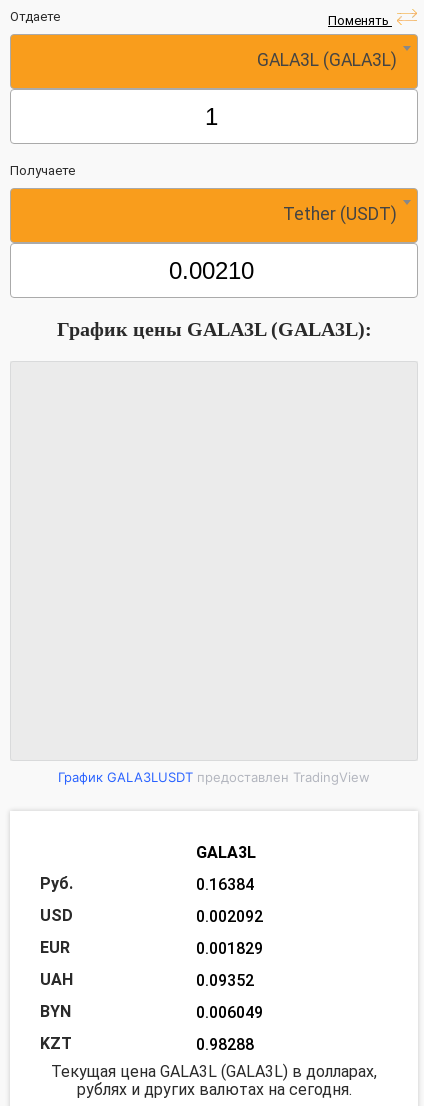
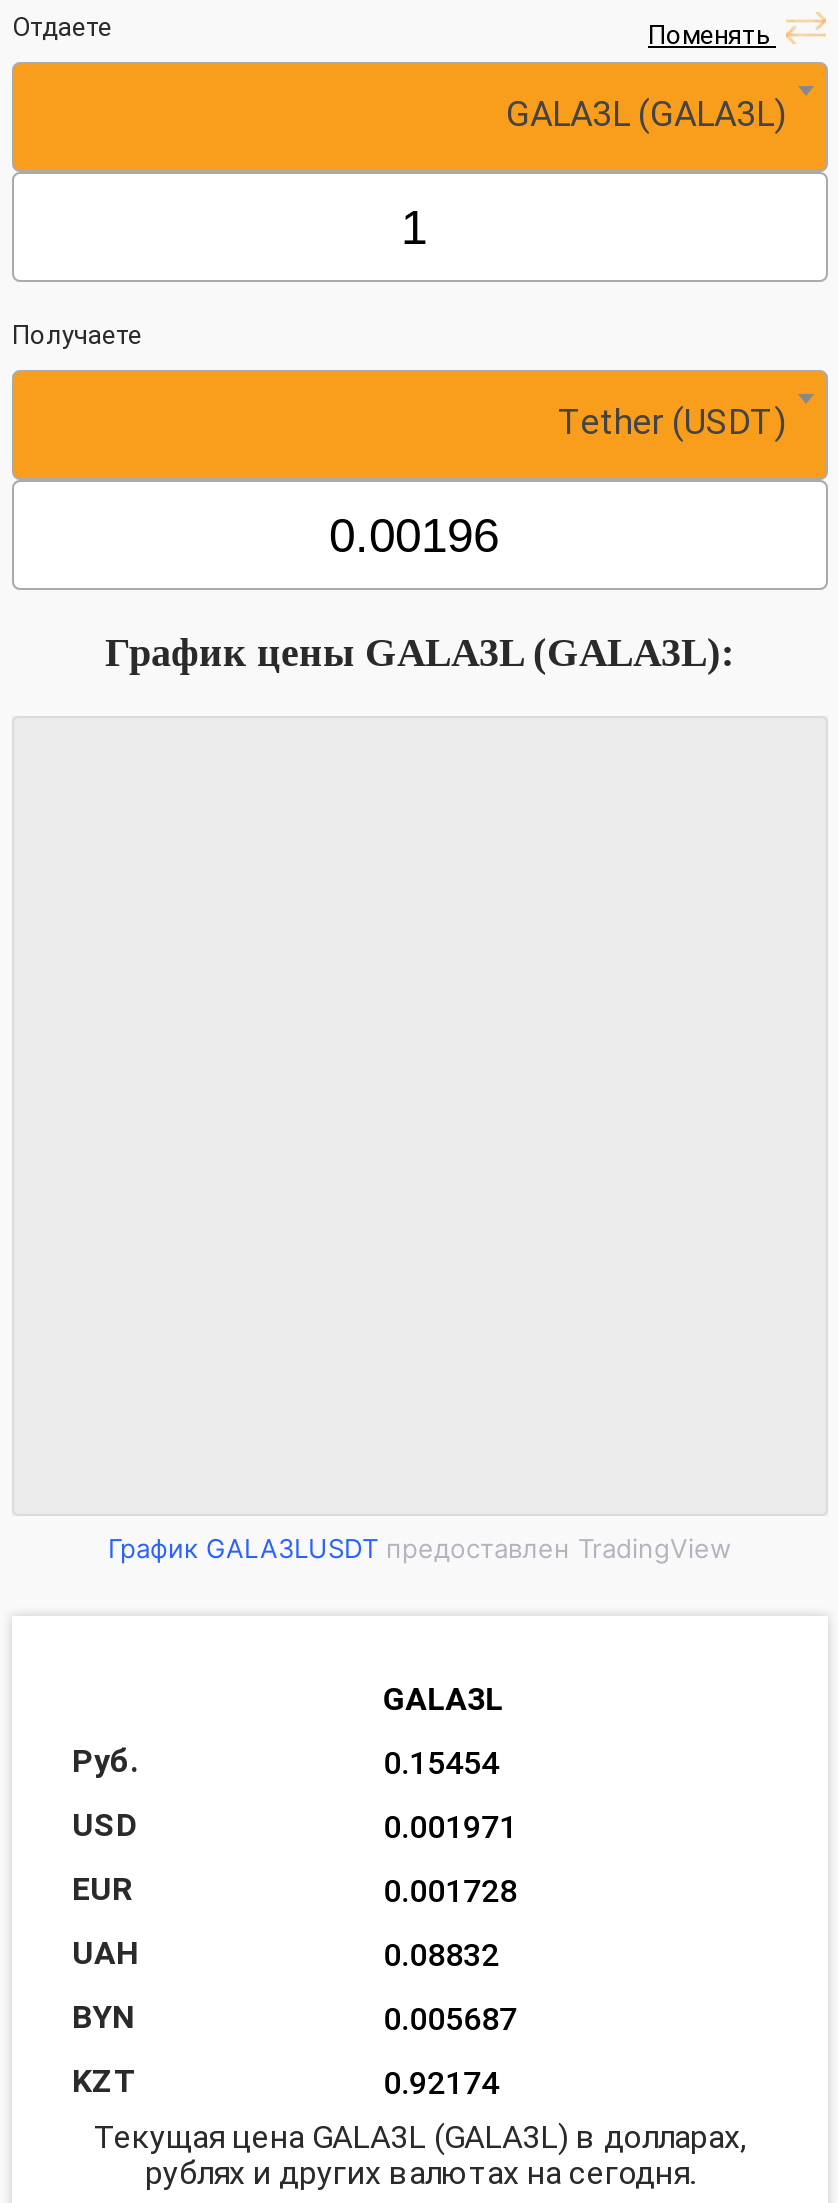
[196,875,254,894] 0.16384 -> [383,1744,499,1782] 0.15454
[196,907,263,926] 0.002092 -> [383,1808,517,1846] 0.001971
[196,939,263,958] 0.001829 -> [383,1872,517,1910] 0.001728
[196,971,254,990] 0.09352 -> [383,1936,499,1974] 0.08832
[196,1003,263,1022] 0.006049 -> [383,2000,517,2038] 0.005687
[196,1035,254,1054] 0.98288 -> [383,2064,499,2102] 0.92174

